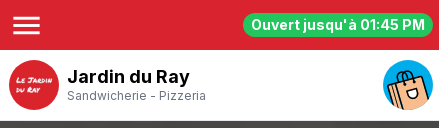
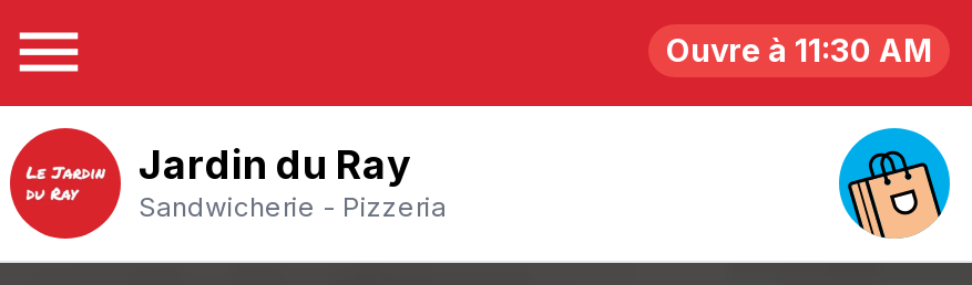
[251,16,425,33] Ouvert jusqu'à 01:45 PM -> [666,31,932,68] Ouvre à 11:30 AM

